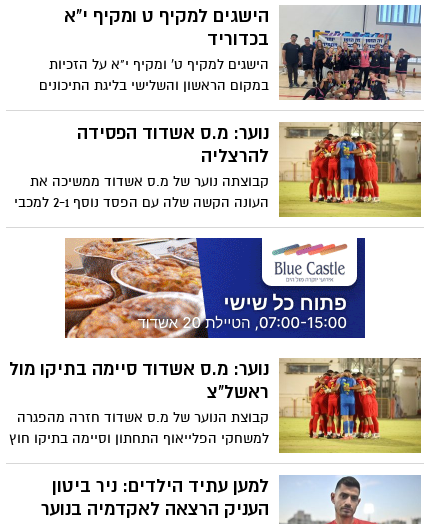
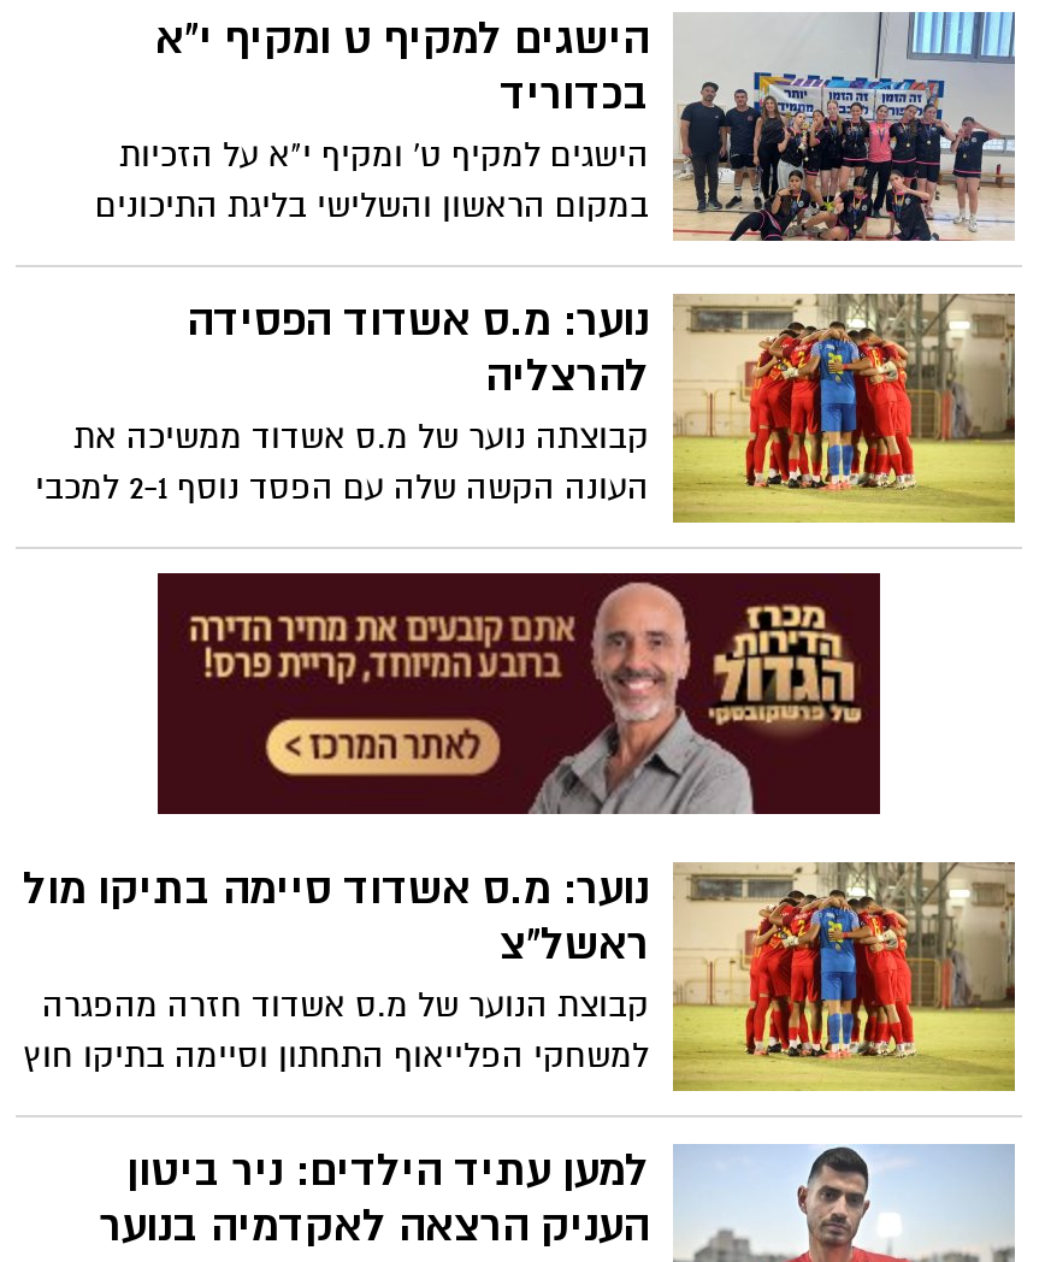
[64,237,366,339] [image] -> [155,571,882,816] [image]

